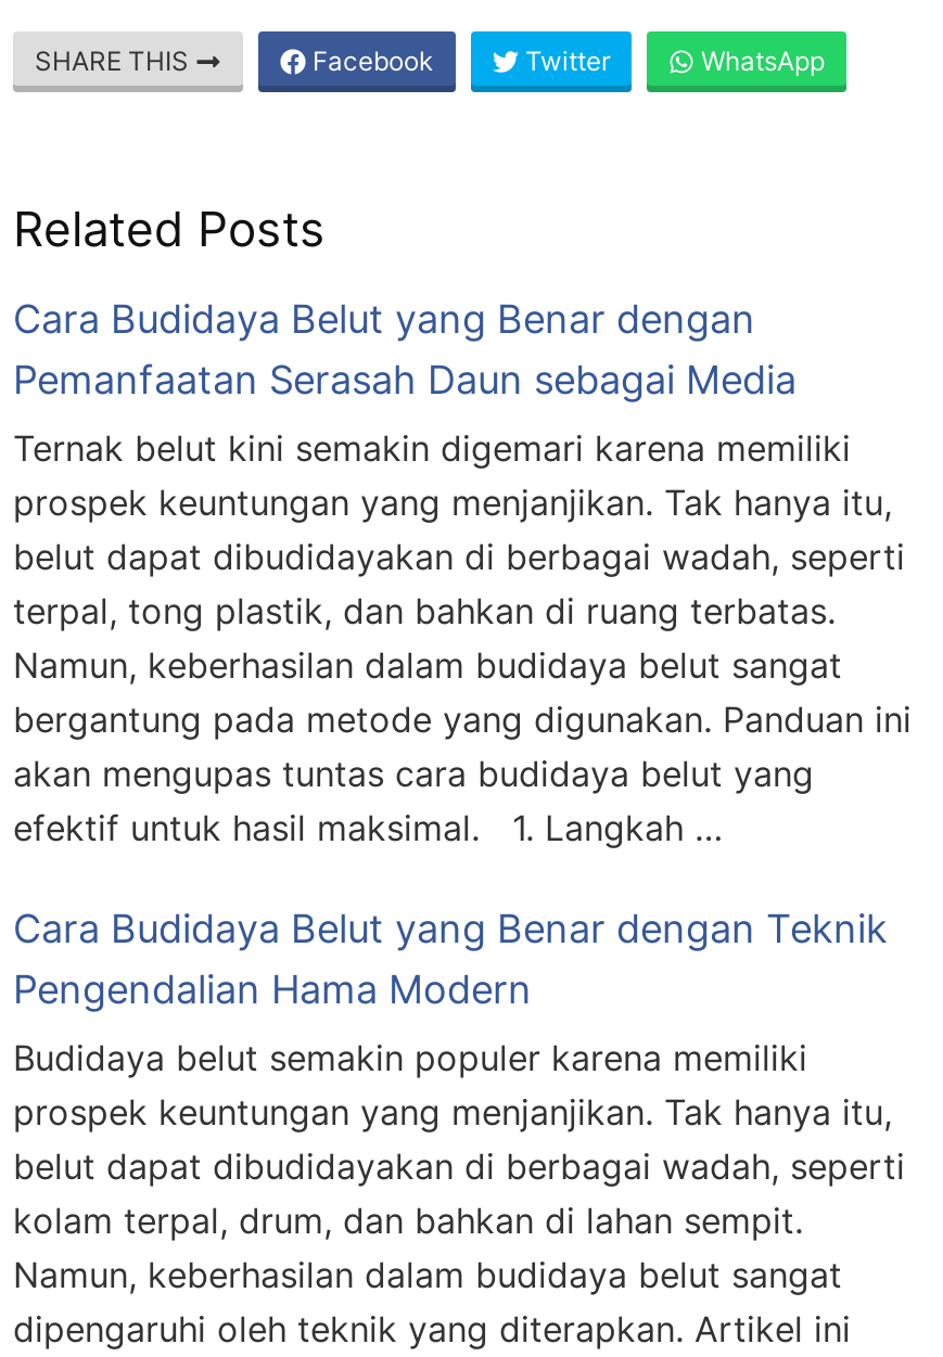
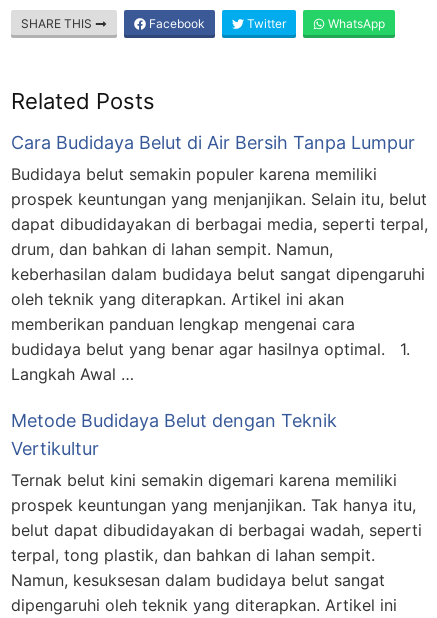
[13,296,797,402] Cara Budidaya Belut yang Benar dengan | Pemanfaatan Serasah Daun sebagai Media -> [11,132,428,459] Cara Budidaya Belut di Air Bersih Tanpa Lumpur | prospek keuntungan yang menjanjikan. Selain itu, belut | dapat dibudidayakan di berbagai media, seperti terpal, | drum, dan bahkan di lahan sempit. Namun, | keberhasilan dalam budidaya belut sangat dipengaruhi | oleh teknik yang diterapkan. Artikel ini akan | memberikan panduan lengkap mengenai cara | budidaya belut yang benar agar hasilnya optimal. 1. | Langkah Awal … | Metode Budidaya Belut dengan Teknik | Vertikultur
moved [13,426,905,578] -> [11,470,422,540]: Ternak belut kini semakin digemari karena memiliki | prospek keuntungan yang menjanjikan. Tak hanya itu, | belut dapat dibudidayakan di berbagai wadah, seperti
[13,589,912,1296] terpal, tong plastik, dan bahkan di ruang terbatas. | Namun, keberhasilan dalam budidaya belut sangat | bergantung pada metode yang digunakan. Panduan ini | akan mengupas tuntas cara budidaya belut yang | efektif untuk hasil maksimal. 1. Langkah … | Cara Budidaya Belut yang Benar dengan Teknik | Pengendalian Hama Modern | prospek keuntungan yang menjanjikan. Tak hanya itu, | belut dapat dibudidayakan di berbagai wadah, seperti | kolam terpal, drum, dan bahkan di lahan sempit. | Namun, keberhasilan dalam budidaya belut sangat -> [11,545,385,590] terpal, tong plastik, dan bahkan di lahan sempit. | Namun, kesuksesan dalam budidaya belut sangat
moved [13,1036,807,1079] -> [11,164,377,184]: Budidaya belut semakin populer karena memiliki

